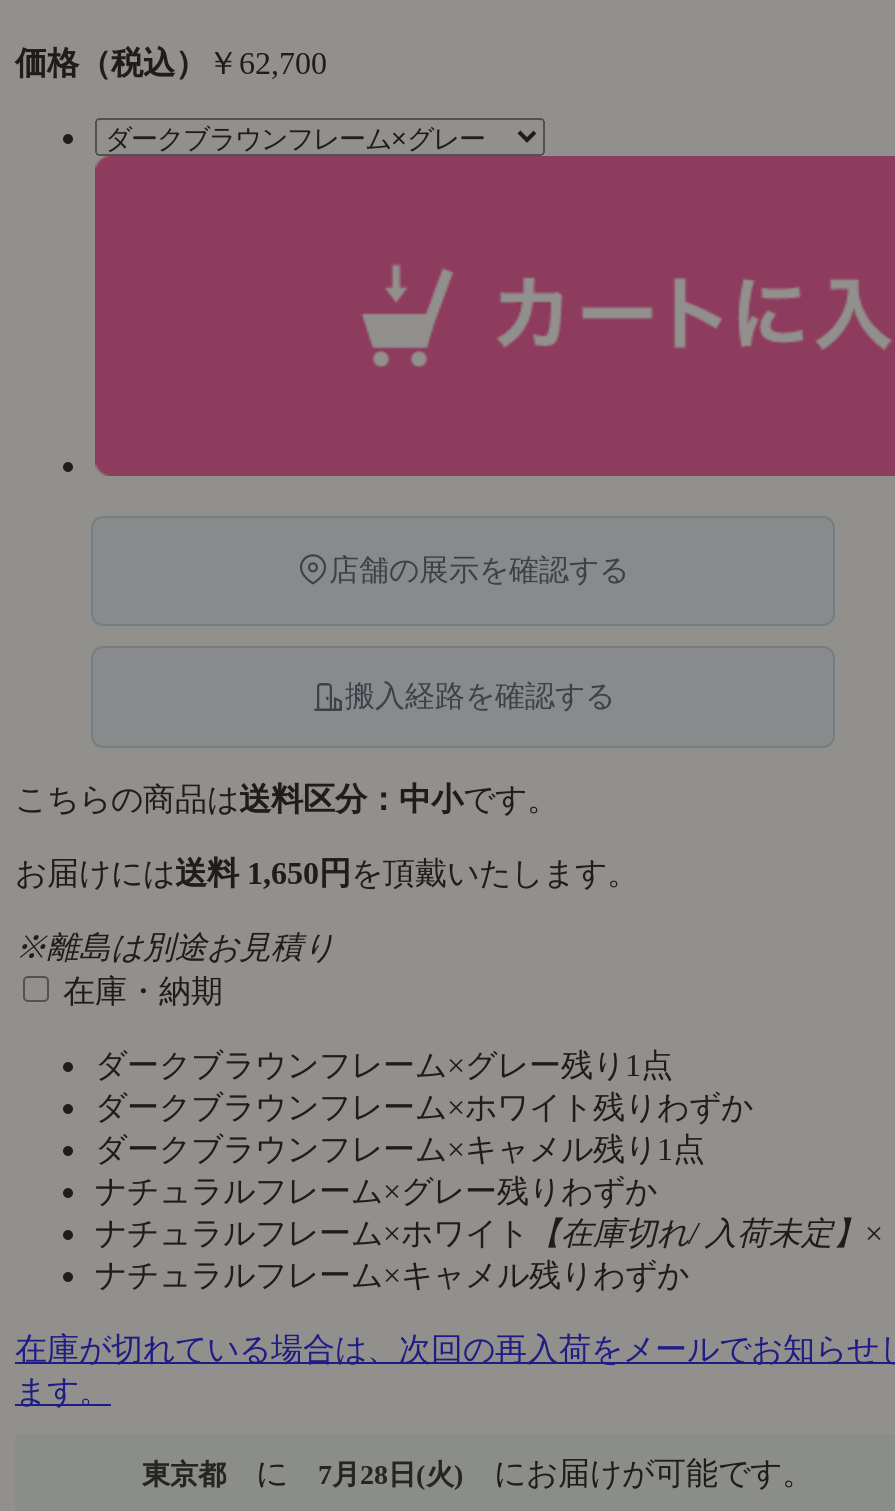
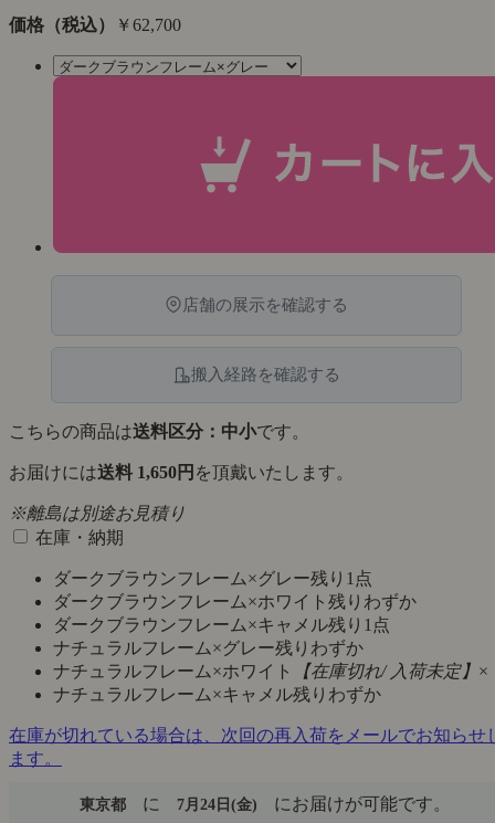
[142,1455,814,1489] 東京都 に 7月28日(火) にお届けが可能です。 -> [79,794,450,813] 東京都 に 7月24日(金) にお届けが可能です。

